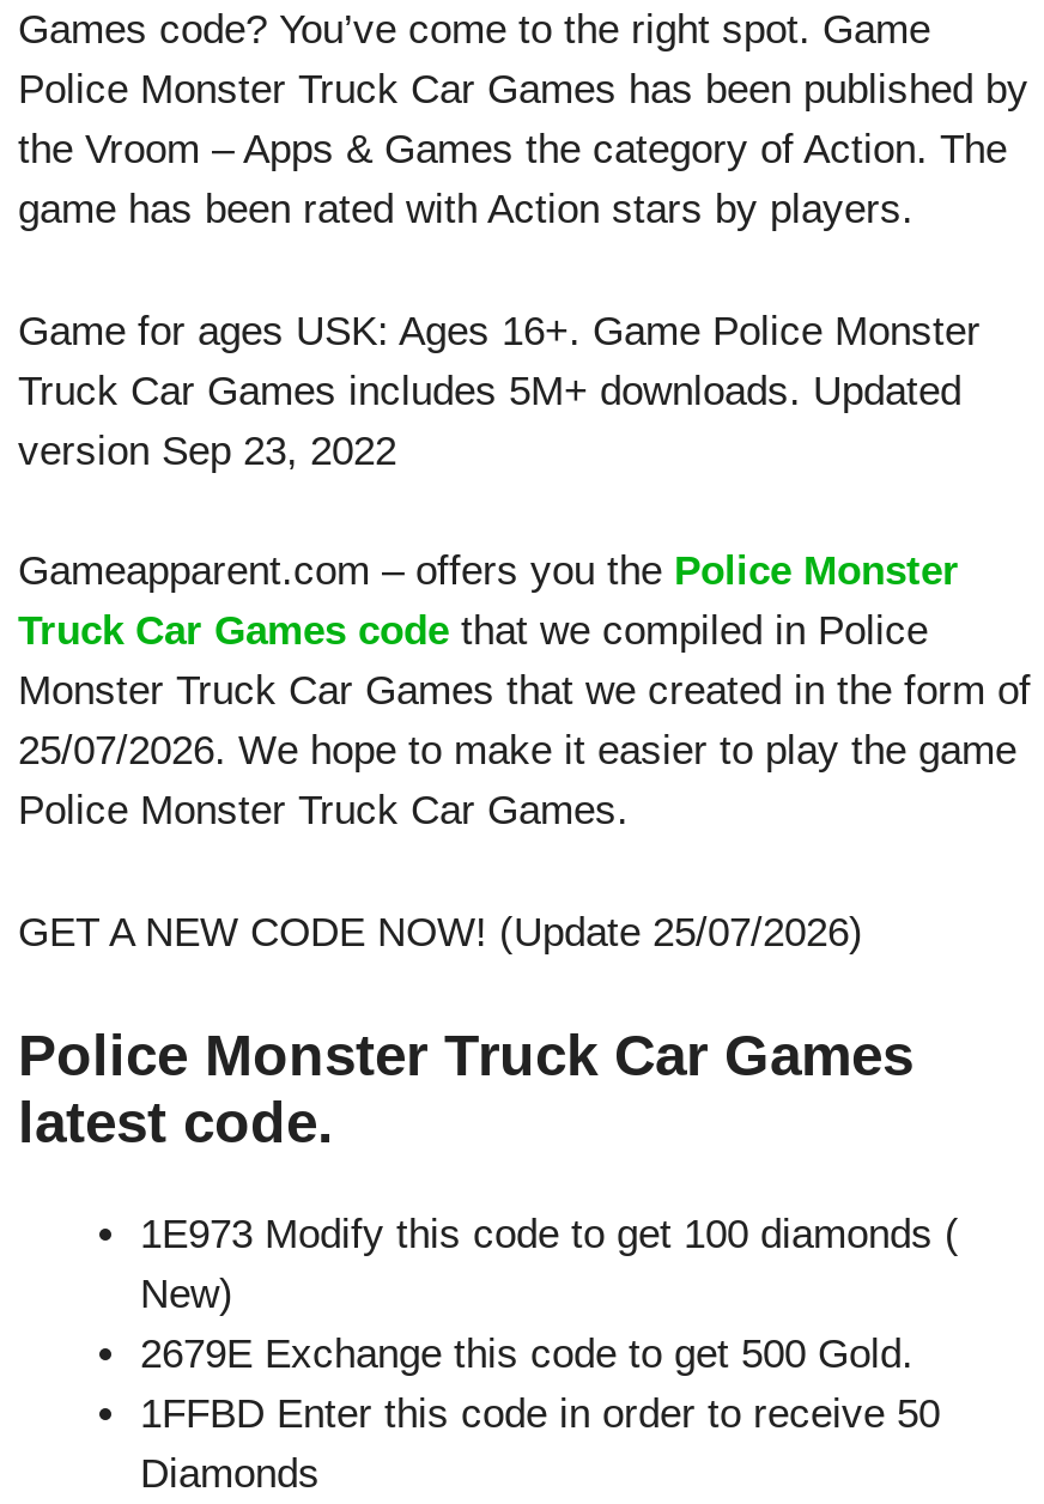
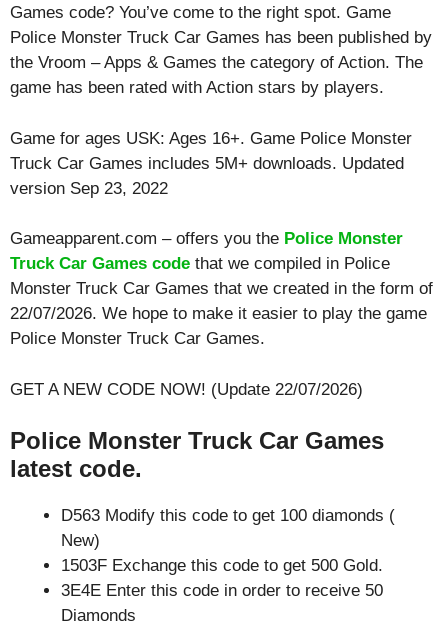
[18,728,1016,774] 25/07/2026. We hope to make it easier to play the game -> [10,304,427,323] 22/07/2026. We hope to make it easier to play the game
[18,909,863,954] GET A NEW CODE NOW! (Update 25/07/2026) -> [10,379,363,398] GET A NEW CODE NOW! (Update 22/07/2026)
[140,1212,959,1257] 1E973 Modify this code to get 100 diamonds ( -> [61,506,395,525] D563 Modify this code to get 100 diamonds (
[140,1332,913,1377] 2679E Exchange this code to get 500 Gold. -> [61,556,383,575] 1503F Exchange this code to get 500 Gold.
[140,1391,940,1437] 1FFBD Enter this code in order to receive 50 -> [61,581,383,600] 3E4E Enter this code in order to receive 50

